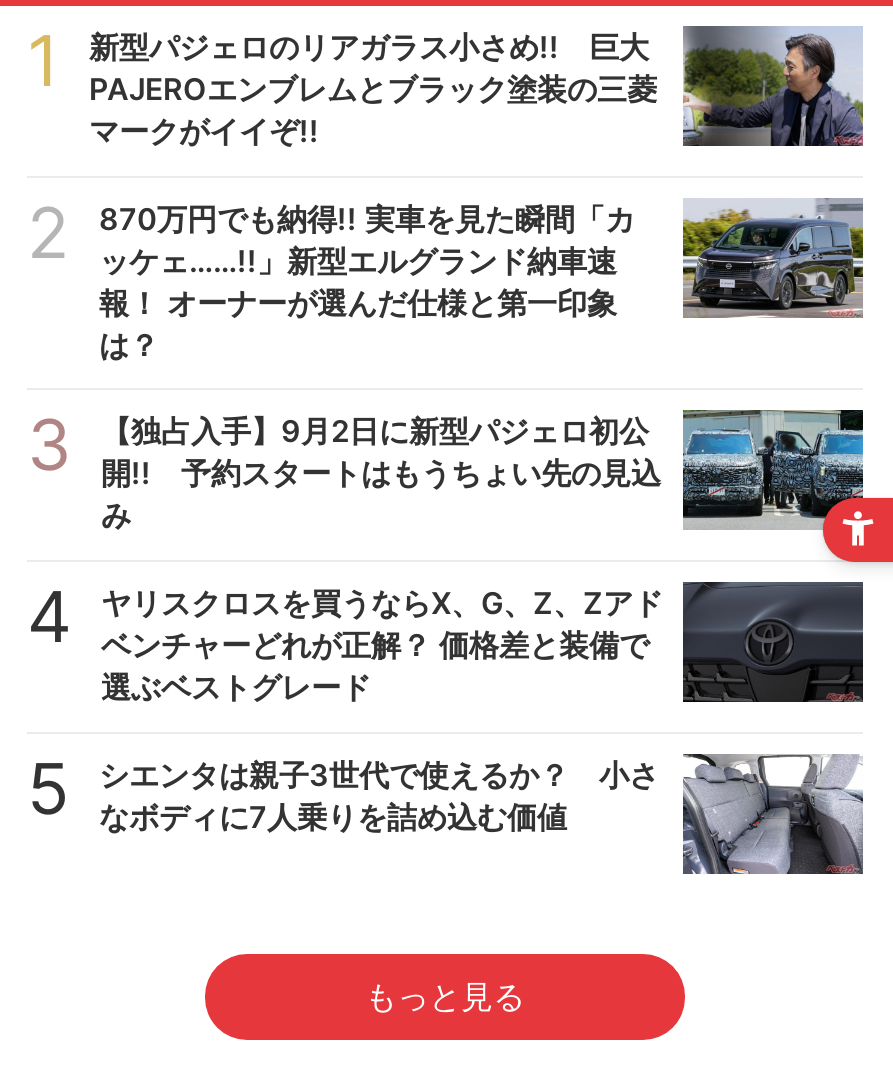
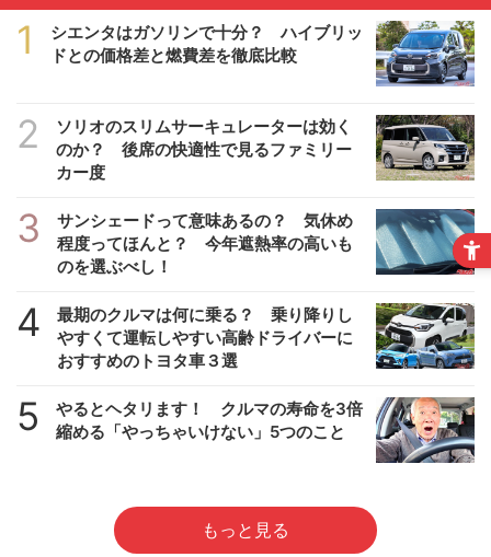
[89,24,865,150] [image] | 新型パジェロのリアガラス小さめ!! 巨大 | PAJEROエンブレムとブラック塗装の三菱 | マークがイイぞ!! -> [50,20,476,86] [image] | シエンタはガソリンで十分？ ハイブリッ | ドとの価格差と燃費差を徹底比較
[99,198,863,364] [image] | 870万円でも納得!! 実車を見た瞬間「カ | ッケェ……!!」新型エルグランド納車速 | 報！ オーナーが選んだ仕様と第一印象 | は？ -> [56,114,475,183] [image] | ソリオのスリムサーキュレーターは効く | のか？ 後席の快適性で見るファミリー | カー度
[101,408,887,566] [image] | 【独占入手】9月2日に新型パジェロ初公 | 開!! 予約スタートはもうちょい先の見込 | み -> [57,208,488,293] [image] | サンシェードって意味あるの？ 気休め | 程度ってほんと？ 今年遮熱率の高いも | のを選ぶべし！
[101,580,865,706] [image] | ヤリスクロスを買うならX、G、Z、Zアド | ベンチャーどれが正解？ 価格差と装備で | 選ぶベストグレード -> [57,302,476,371] [image] | 最期のクルマは何に乗る？ 乗り降りし | やすくて運転しやすい高齢ドライバーに | おすすめのトヨタ車３選
[99,752,863,874] [image] | シエンタは親子3世代で使えるか？ 小さ | なボディに7人乗りを詰め込む価値 -> [56,397,476,463] [image] | やるとヘタリます！ クルマの寿命を3倍 | 縮める「やっちゃいけない」5つのこと

